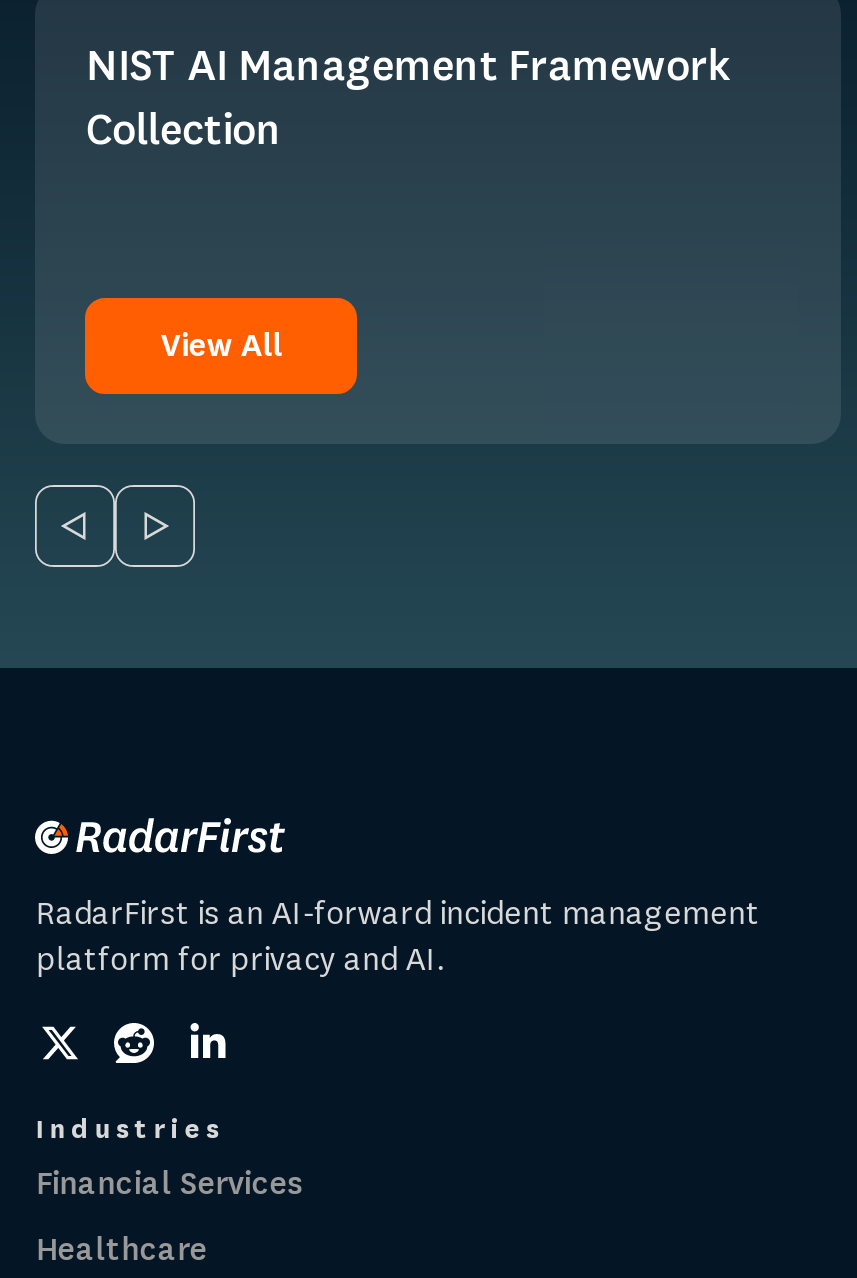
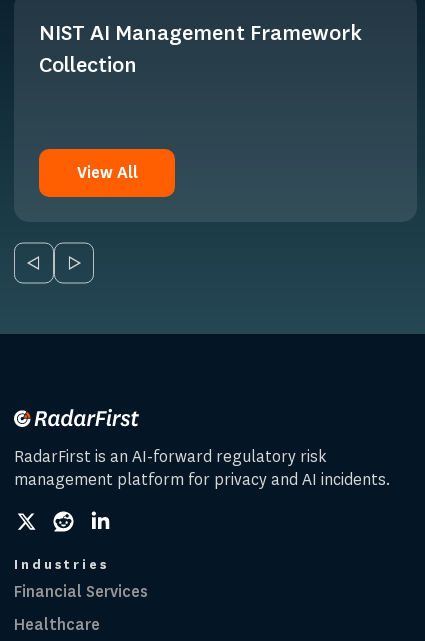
[36,891,760,979] RadarFirst is an AI-forward incident management | platform for privacy and AI. -> [14,446,391,490] RadarFirst is an AI-forward regulatory risk | management platform for privacy and AI incidents.

